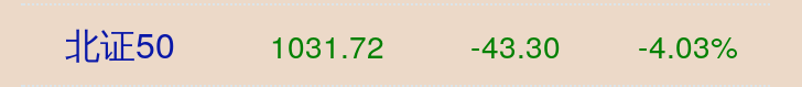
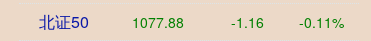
[270,24,384,68] 1031.72 -> [132,12,184,32] 1077.88
[470,24,561,68] -43.30 -> [231,12,264,32] -1.16
[638,24,737,68] -4.03% -> [299,12,344,32] -0.11%

